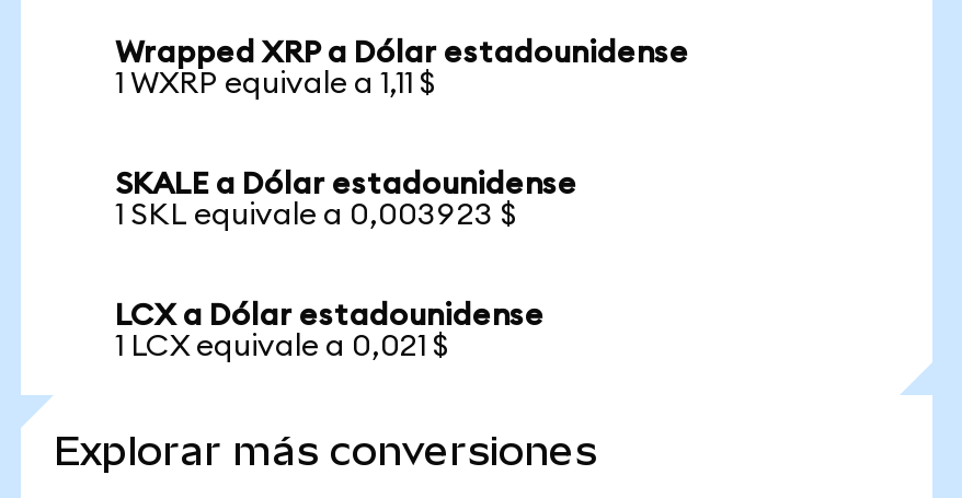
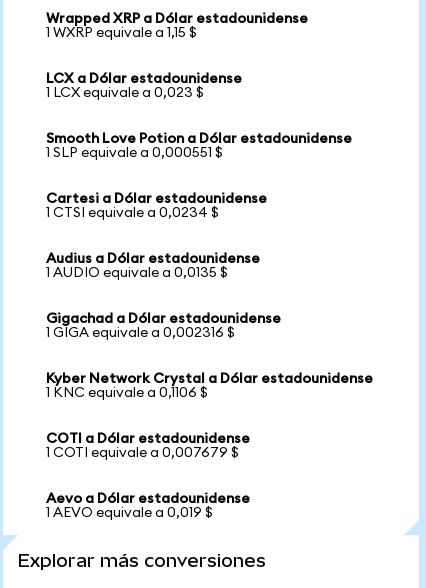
[115,69,577,231] 1 WXRP equivale a 1,11 $ | SKALE a Dólar estadounidense | 1 SKL equivale a 0,003923 $ -> [46,26,197,40] 1 WXRP equivale a 1,15 $
moved [115,301,545,332] -> [46,72,242,86]: LCX a Dólar estadounidense
[115,332,450,362] 1 LCX equivale a 0,021 $ -> [46,86,373,520] 1 LCX equivale a 0,023 $ | Smooth Love Potion a Dólar estadounidense | 1 SLP equivale a 0,000551 $ | Cartesi a Dólar estadounidense | 1 CTSI equivale a 0,0234 $ | Audius a Dólar estadounidense | 1 AUDIO equivale a 0,0135 $ | Gigachad a Dólar estadounidense | 1 GIGA equivale a 0,002316 $ | Kyber Network Crystal a Dólar estadounidense | 1 KNC equivale a 0,1106 $ | COTI a Dólar estadounidense | 1 COTI equivale a 0,007679 $ | Aevo a Dólar estadounidense | 1 AEVO equivale a 0,019 $

